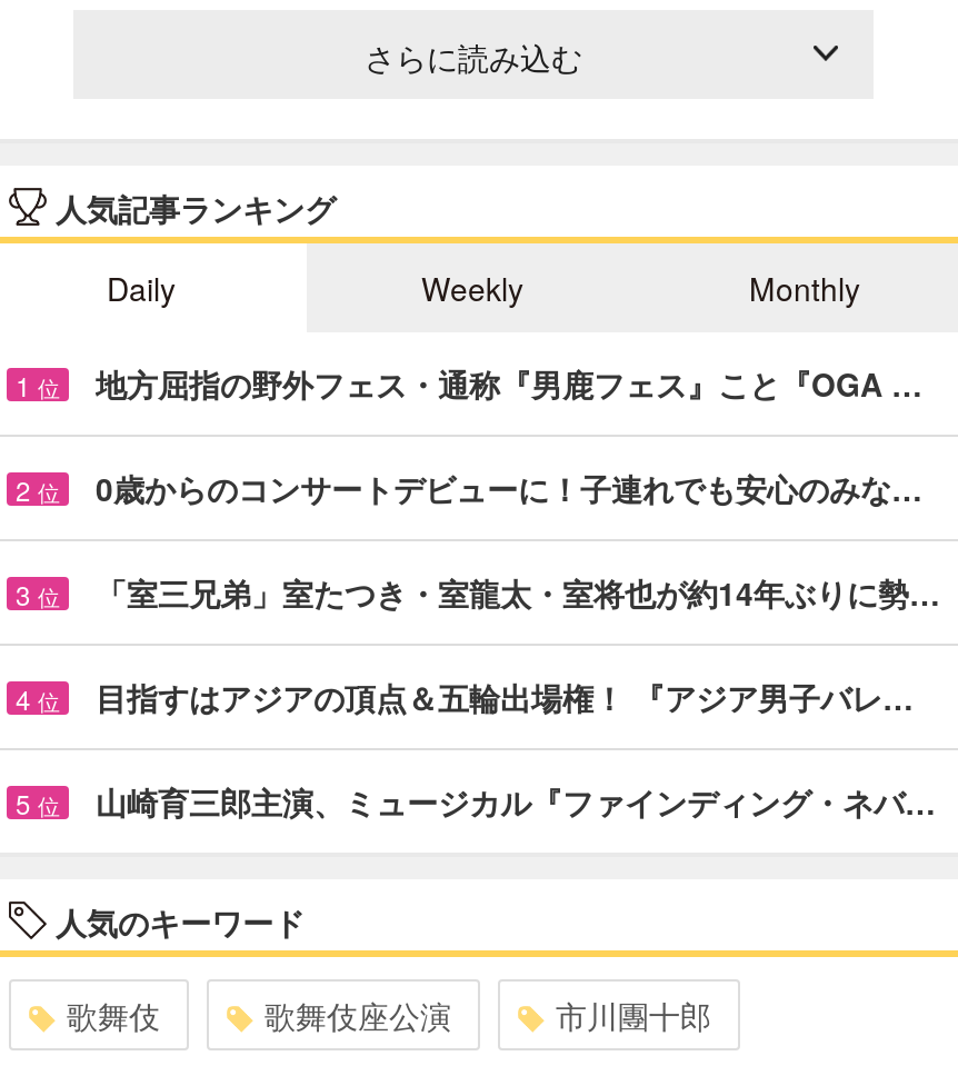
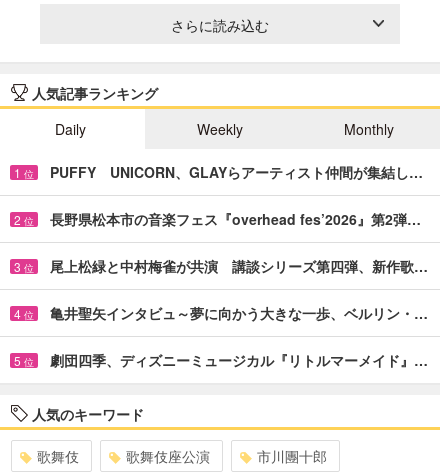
[96,361,922,405] 地方屈指の野外フェス・通称『男鹿フェス』こと『OGA … -> [50,162,423,182] PUFFY UNICORN、GLAYらアーティスト仲間が集結し…
[96,465,922,510] 0歳からのコンサートデビューに！子連れでも安心のみな… -> [50,209,421,229] 長野県松本市の音楽フェス『overhead fes’2026』第2弾…
[96,570,940,614] 「室三兄弟」室たつき・室龍太・室将也が約14年ぶりに勢… -> [50,256,428,276] 尾上松緑と中村梅雀が共演 講談シリーズ第四弾、新作歌…
[96,674,914,719] 目指すはアジアの頂点＆五輪出場権！ 『アジア男子バレ… -> [50,303,428,323] 亀井聖矢インタビュ～夢に向かう大きな一歩、ベルリン・…
[96,779,936,823] 山崎育三郎主演、ミュージカル『ファインディング・ネバ… -> [50,350,428,370] 劇団四季、ディズニーミュージカル『リトルマーメイド』…

